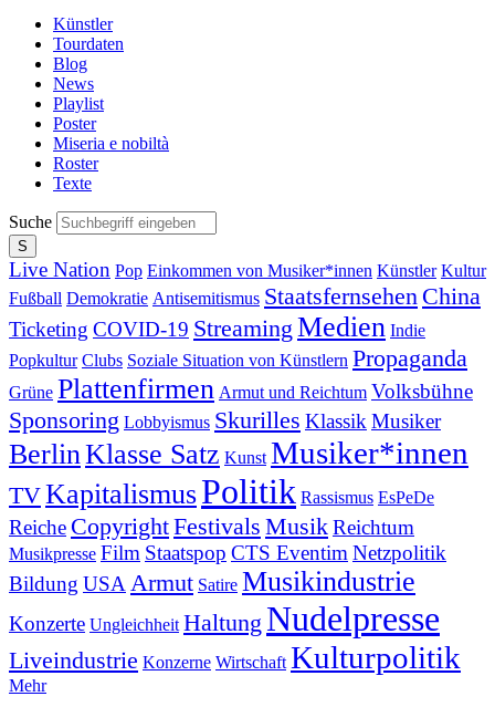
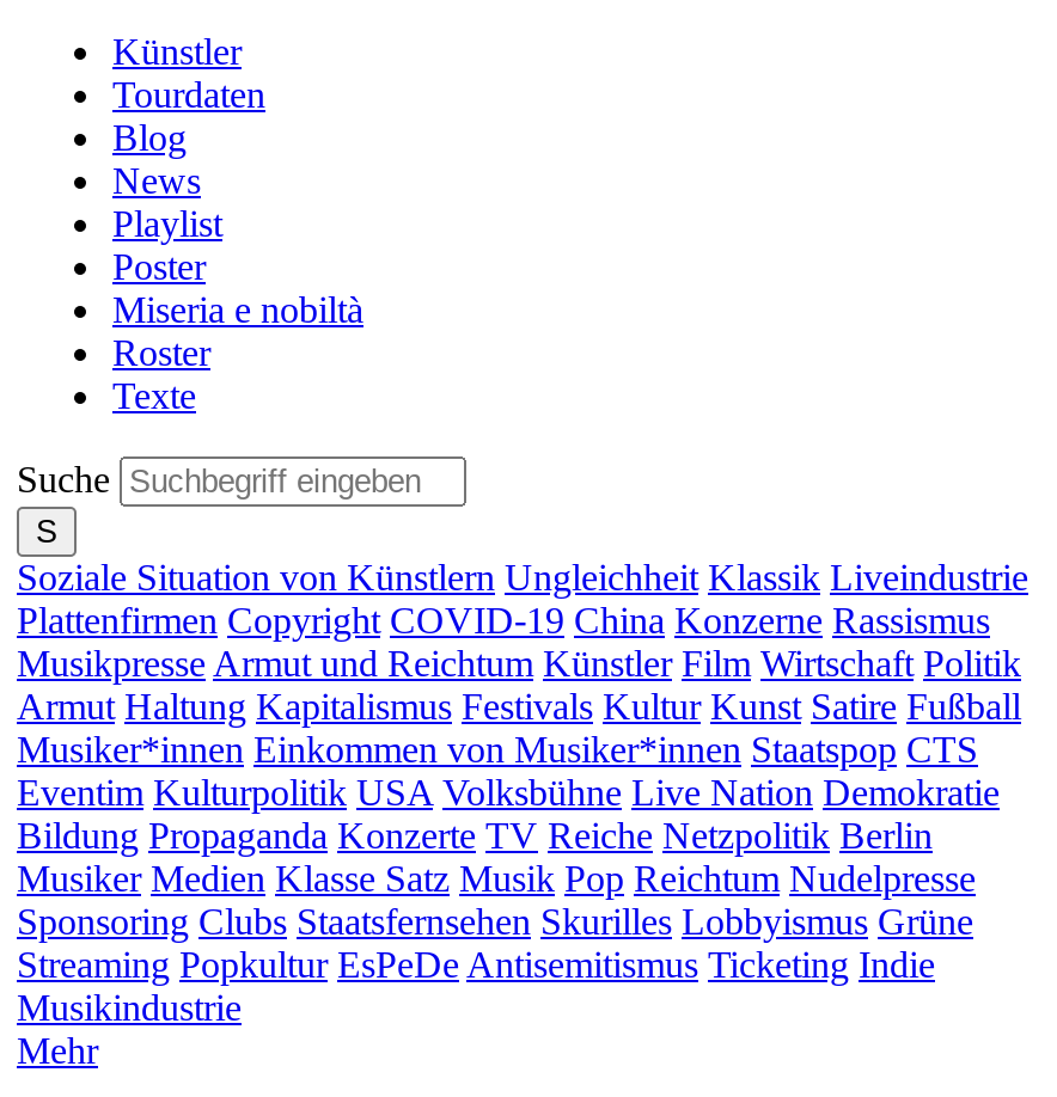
[9,258,486,675] Live Nation Pop Einkommen von Musiker*innen Künstler Kultur | Fußball Demokratie Antisemitismus Staatsfernsehen China | Ticketing COVID-19 Streaming Medien Indie | Popkultur Clubs Soziale Situation von Künstlern Propaganda | Grüne Plattenfirmen Armut und Reichtum Volksbühne | Sponsoring Lobbyismus Skurilles Klassik Musiker | Berlin Klasse Satz Kunst Musiker*innen | TV Kapitalismus Politik Rassismus EsPeDe | Reiche Copyright Festivals Musik Reichtum | Musikpresse Film Staatspop CTS Eventim Netzpolitik | Bildung USA Armut Satire Musikindustrie | Konzerte Ungleichheit Haltung Nudelpresse | Liveindustrie Konzerne Wirtschaft Kulturpolitik -> [17,557,1028,1028] Soziale Situation von Künstlern Ungleichheit Klassik Liveindustrie | Plattenfirmen Copyright COVID-19 China Konzerne Rassismus | Musikpresse Armut und Reichtum Künstler Film Wirtschaft Politik | Armut Haltung Kapitalismus Festivals Kultur Kunst Satire Fußball | Musiker*innen Einkommen von Musiker*innen Staatspop CTS | Eventim Kulturpolitik USA Volksbühne Live Nation Demokratie | Bildung Propaganda Konzerte TV Reiche Netzpolitik Berlin | Musiker Medien Klasse Satz Musik Pop Reichtum Nudelpresse | Sponsoring Clubs Staatsfernsehen Skurilles Lobbyismus Grüne | Streaming Popkultur EsPeDe Antisemitismus Ticketing Indie | Musikindustrie

